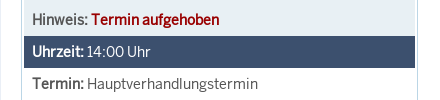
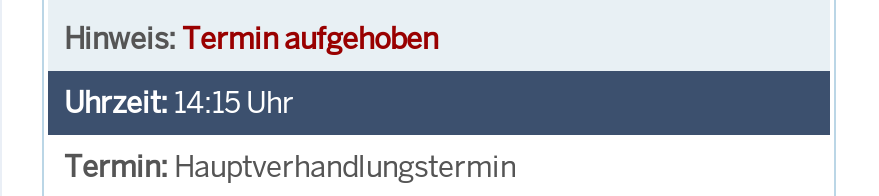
[87,43,151,61] 14:00 Uhr -> [174,84,294,120] 14:15 Uhr

